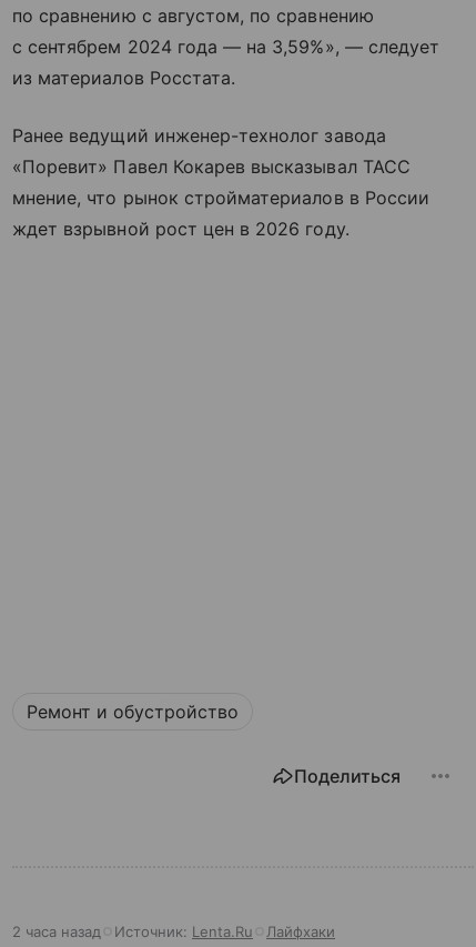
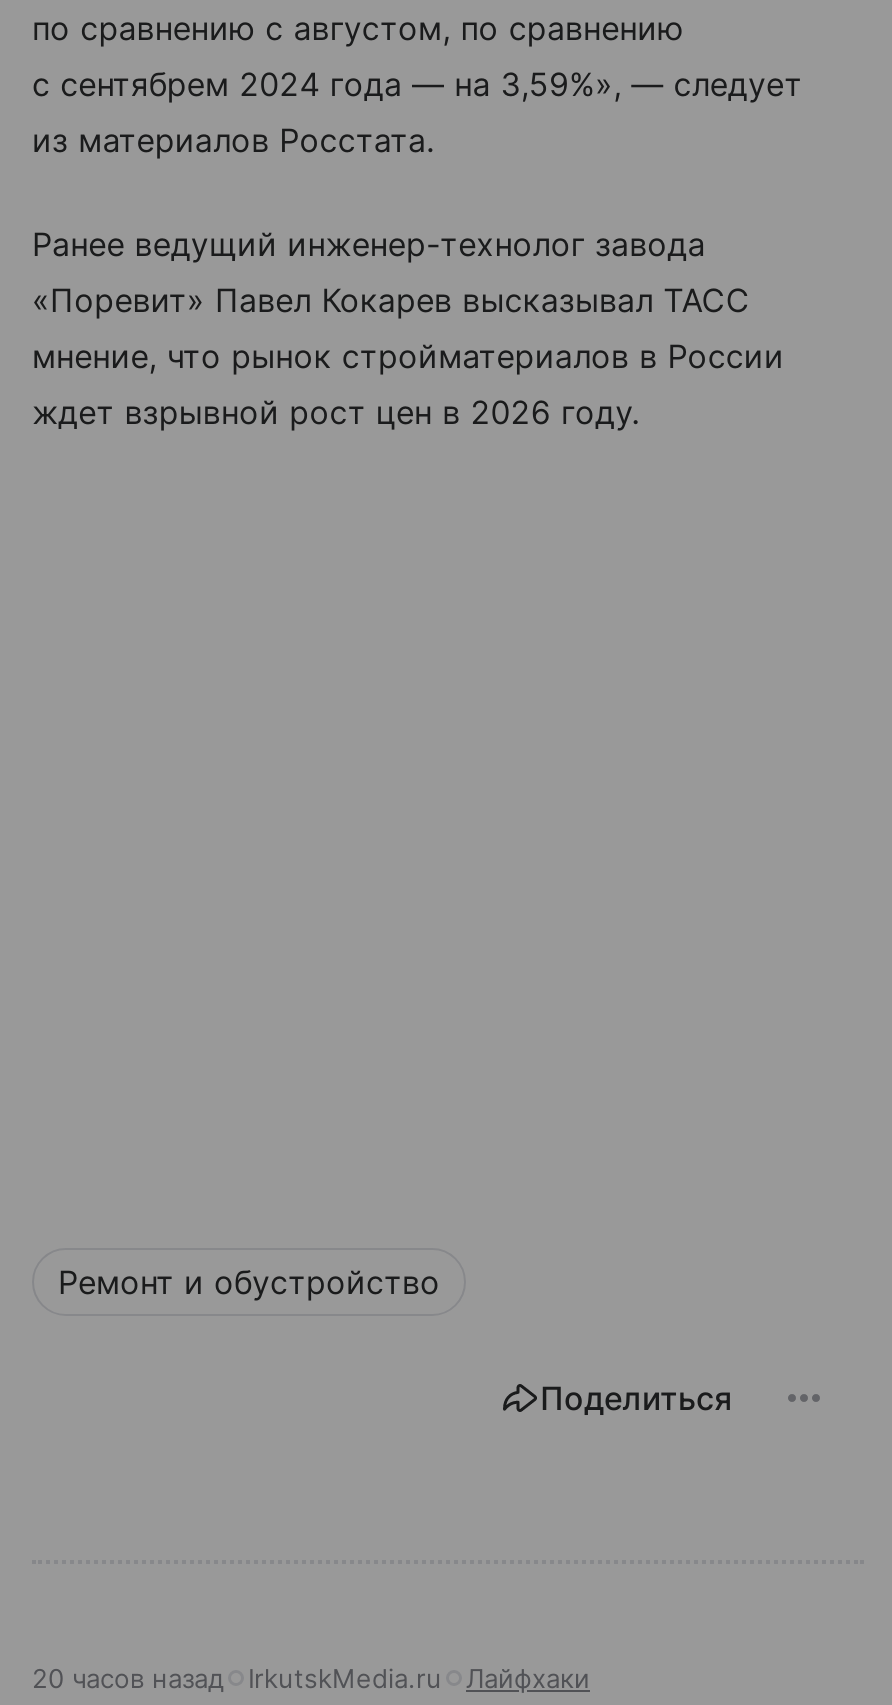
[12,923,253,941] 2 часа назад | Источник: Lenta.Ru -> [32,1663,442,1695] 20 часов назад | IrkutskMedia.ru

